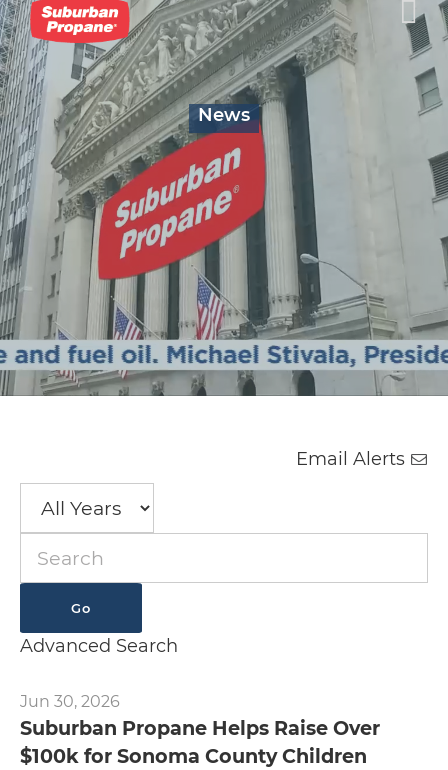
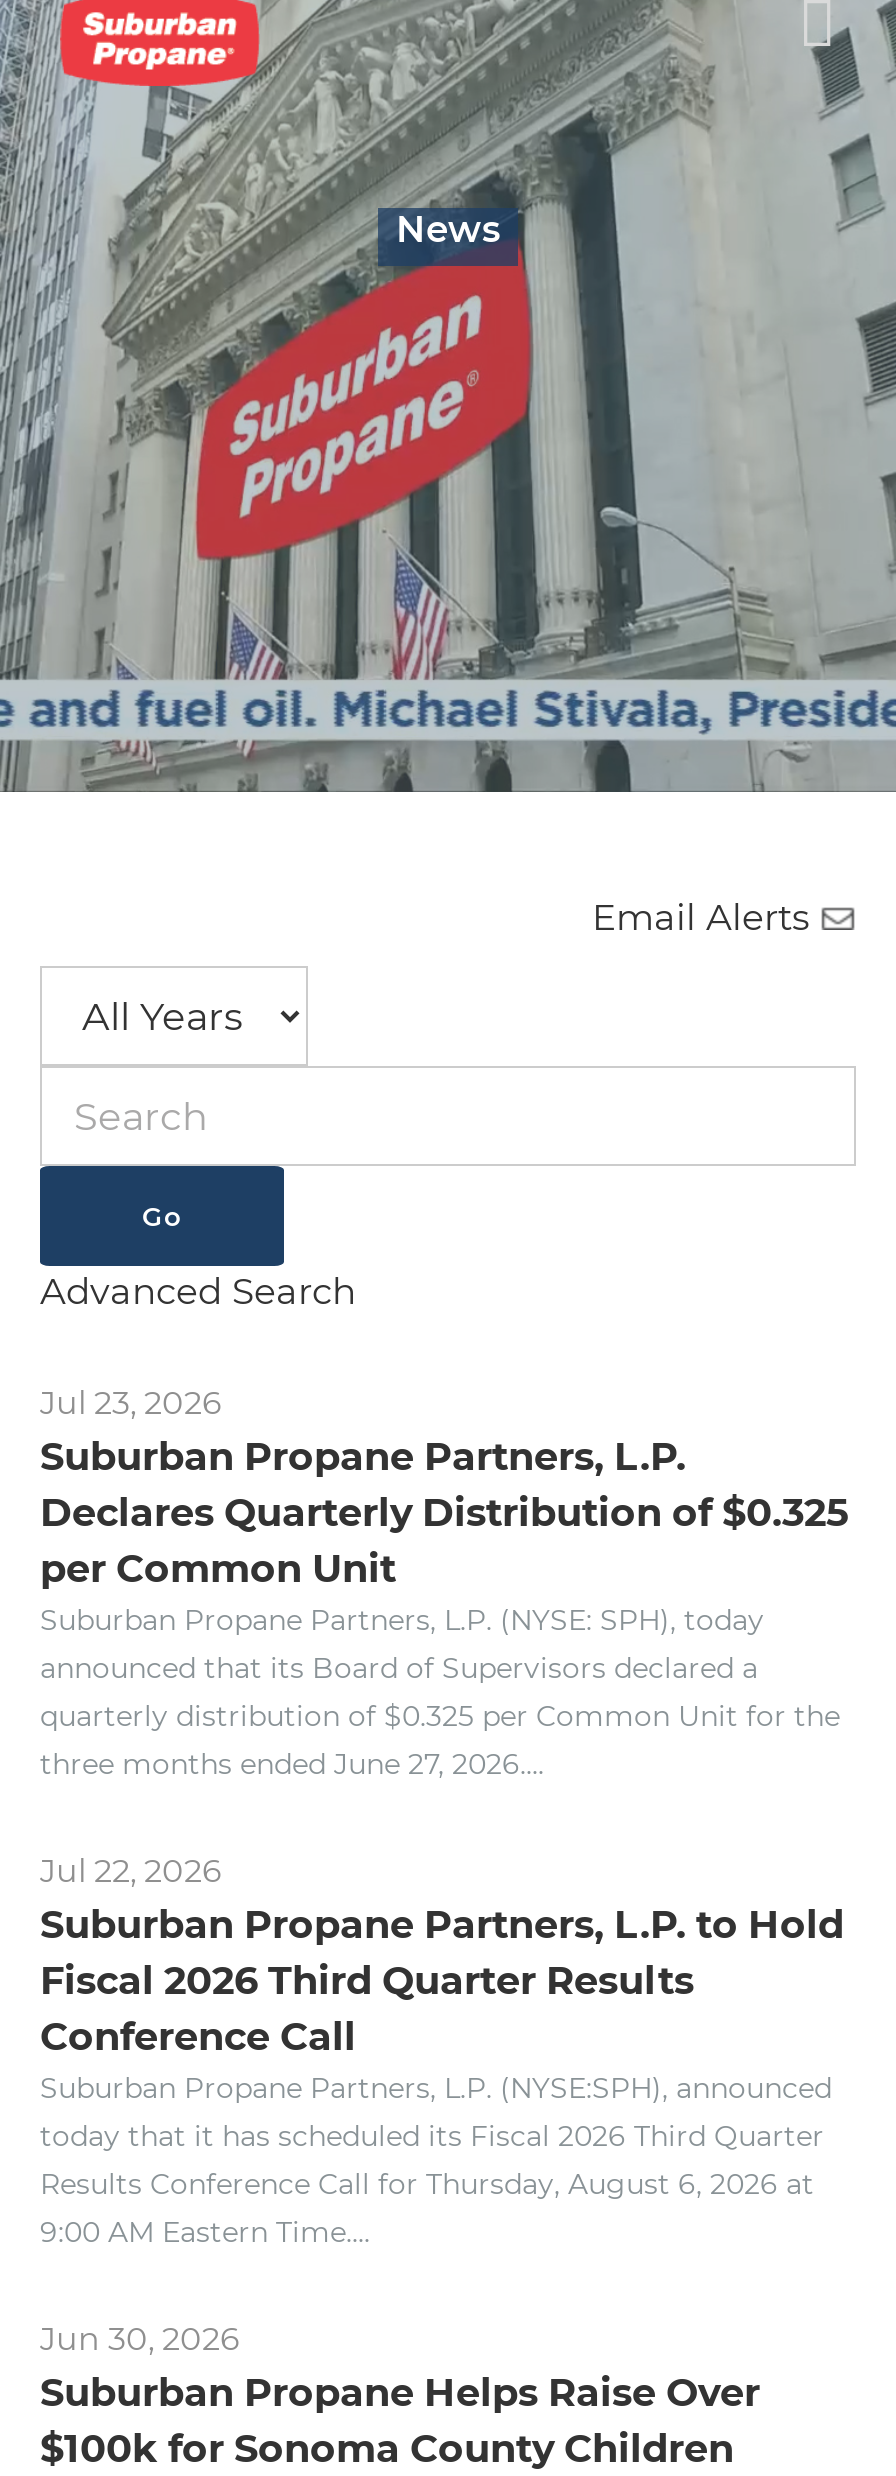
none -> [40,1384,848,2250] Jul 23, 2026 | Suburban Propane Partners, L.P. | Declares Quarterly Distribution of $0.325 | per Common Unit | Suburban Propane Partners, L.P. (NYSE: SPH), today | announced that its Board of Supervisors declared a | quarterly distribution of $0.325 per Common Unit for the | three months ended June 27, 2026.... | Jul 22, 2026 | Suburban Propane Partners, L.P. to Hold | Fiscal 2026 Third Quarter Results | Conference Call | Suburban Propane Partners, L.P. (NYSE:SPH), announced | today that it has scheduled its Fiscal 2026 Third Quarter | Results Conference Call for Thursday, August 6, 2026 at | 9:00 AM Eastern Time....

